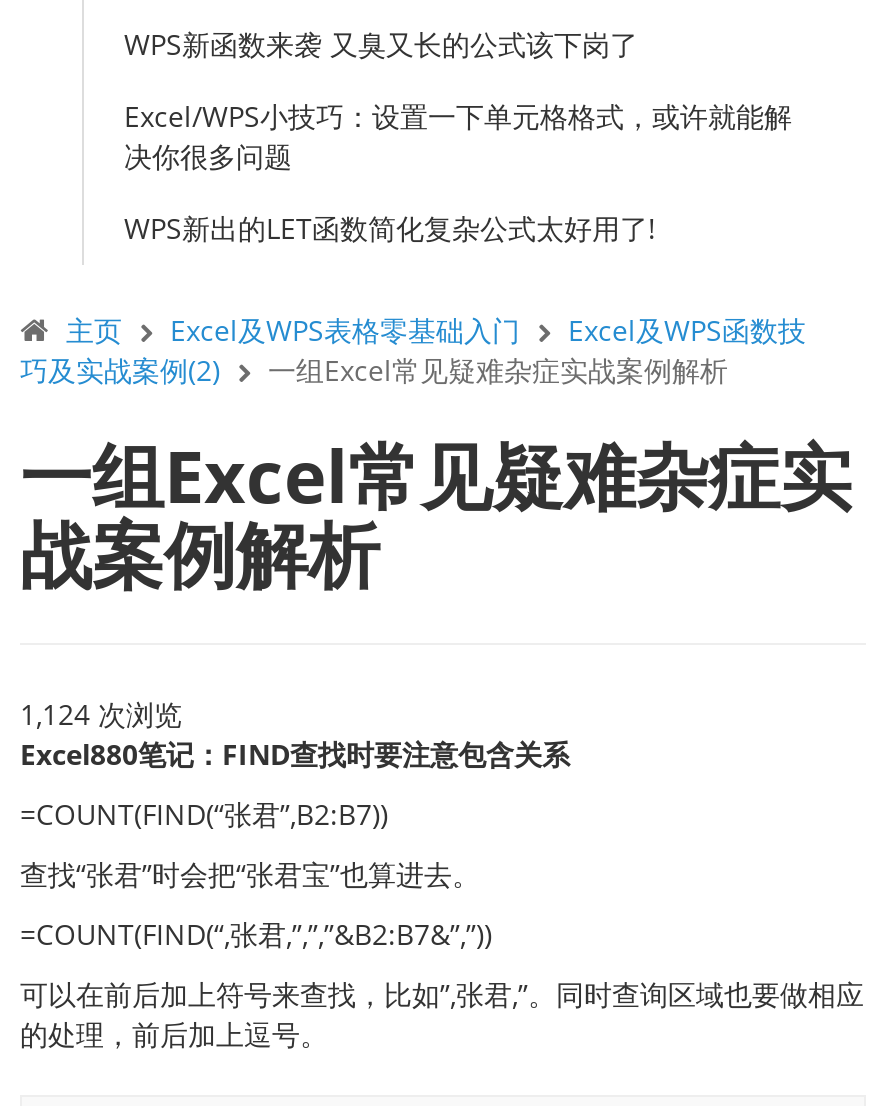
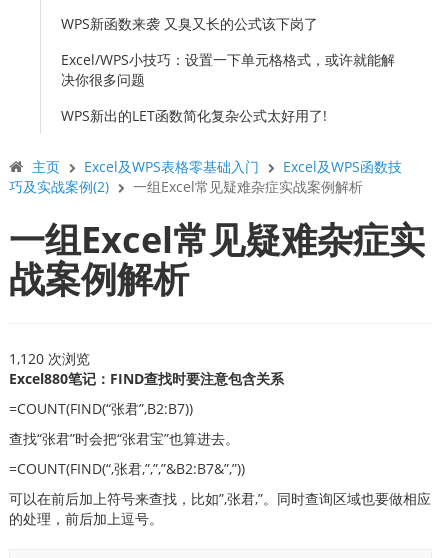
[20,695,182,733] 1,124 次浏览 -> [9,349,90,368] 1,120 次浏览

